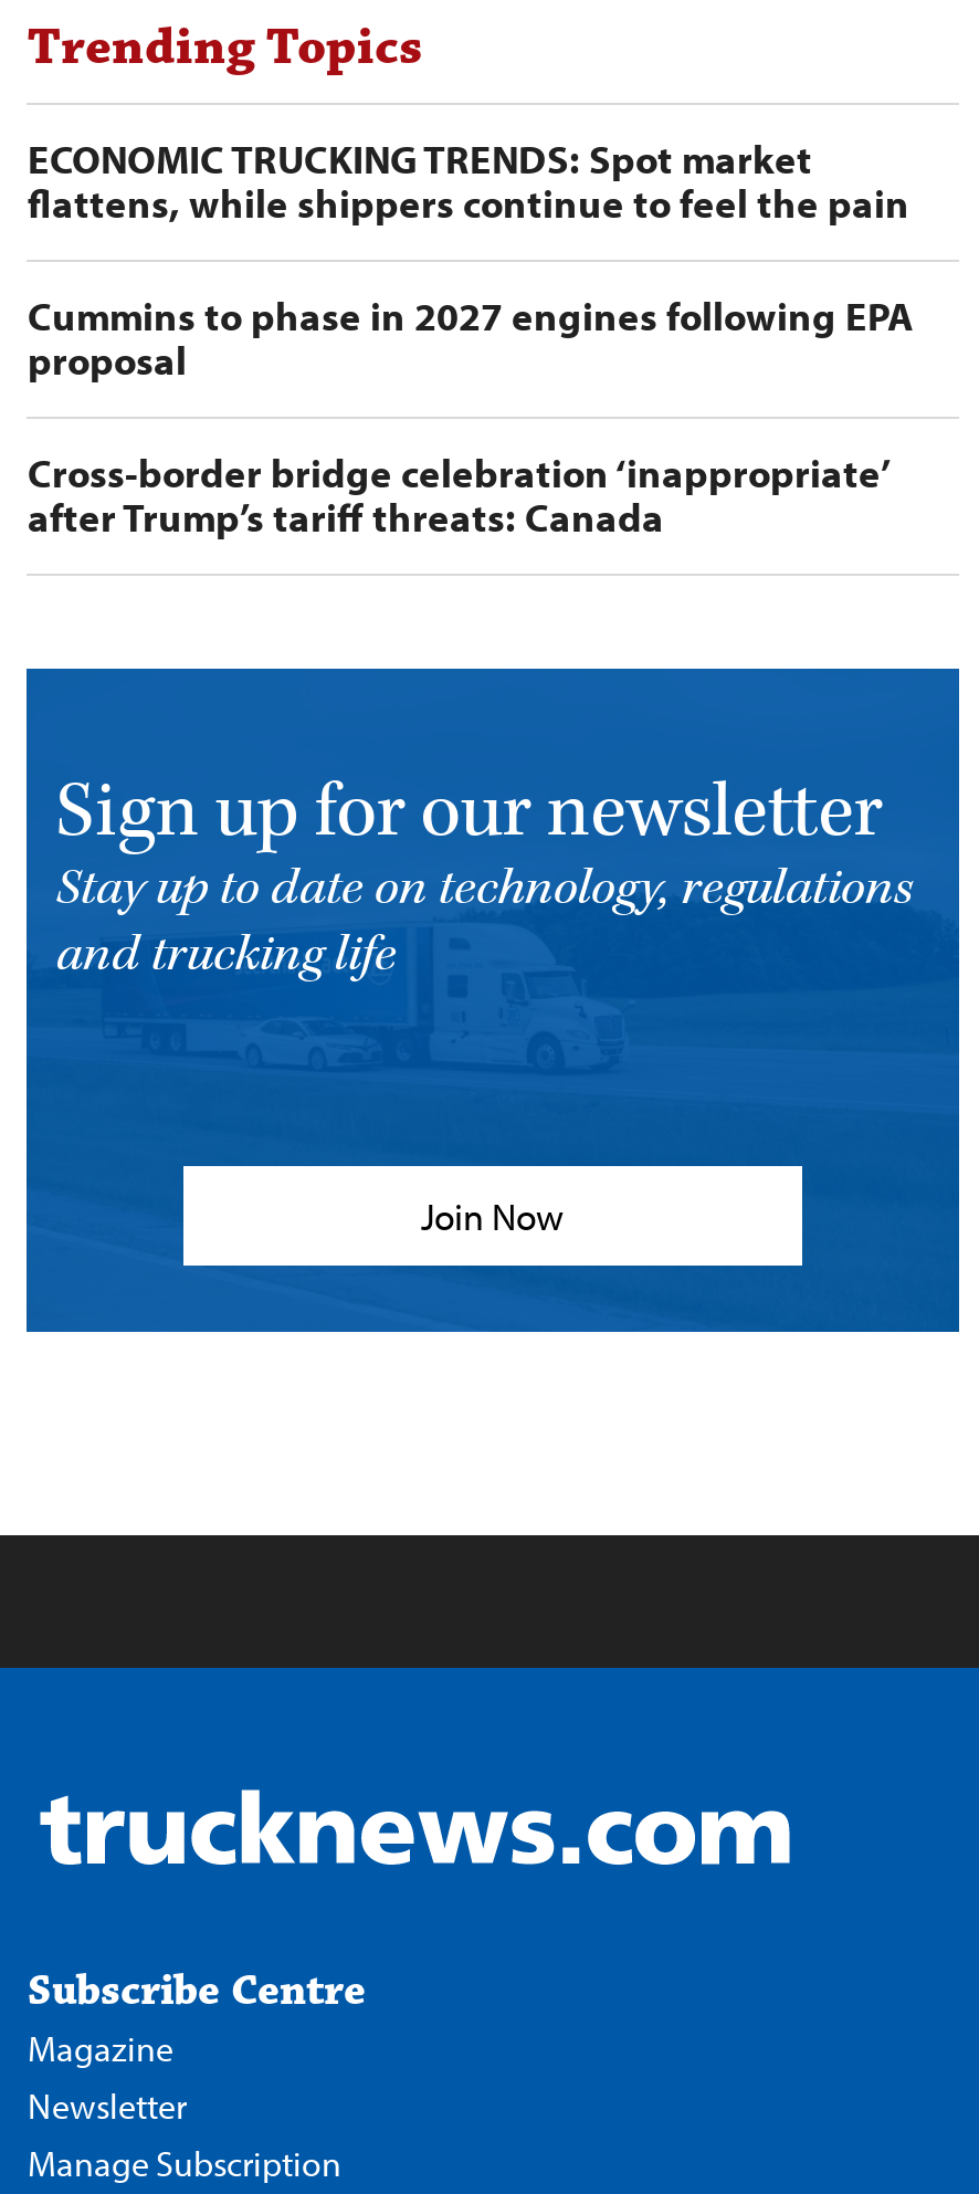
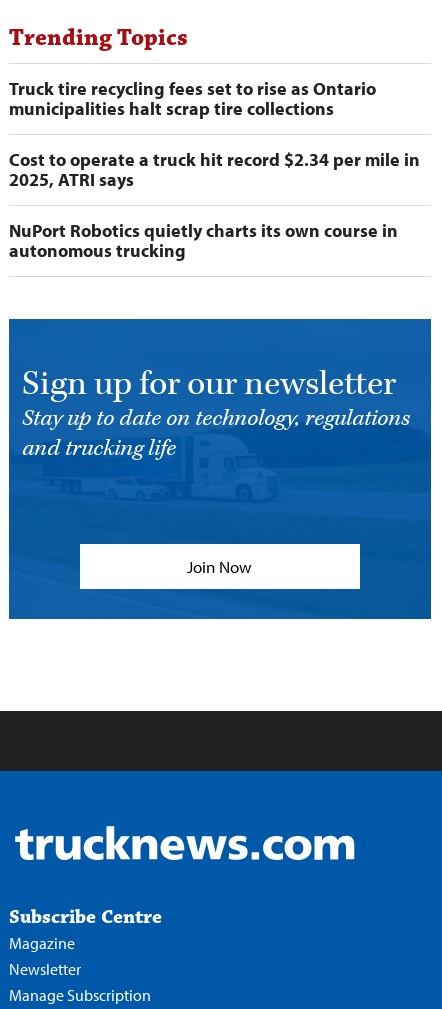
[27,134,909,229] ECONOMIC TRUCKING TRENDS: Spot market | flattens, while shippers continue to feel the pain -> [9,77,376,120] Truck tire recycling fees set to rise as Ontario | municipalities halt scrap tire collections
[27,291,914,386] Cummins to phase in 2027 engines following EPA | proposal -> [9,148,420,191] Cost to operate a truck hit record $2.34 per mile in | 2025, ATRI says
[27,448,889,543] Cross-border bridge celebration ‘inappropriate’ | after Trump’s tariff threats: Canada -> [9,219,398,262] NuPort Robotics quietly charts its own course in | autonomous trucking

